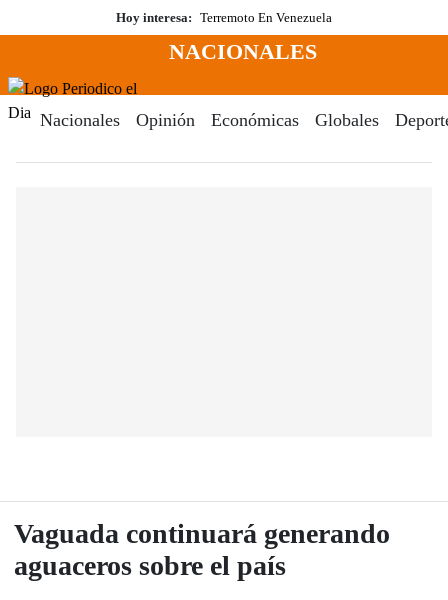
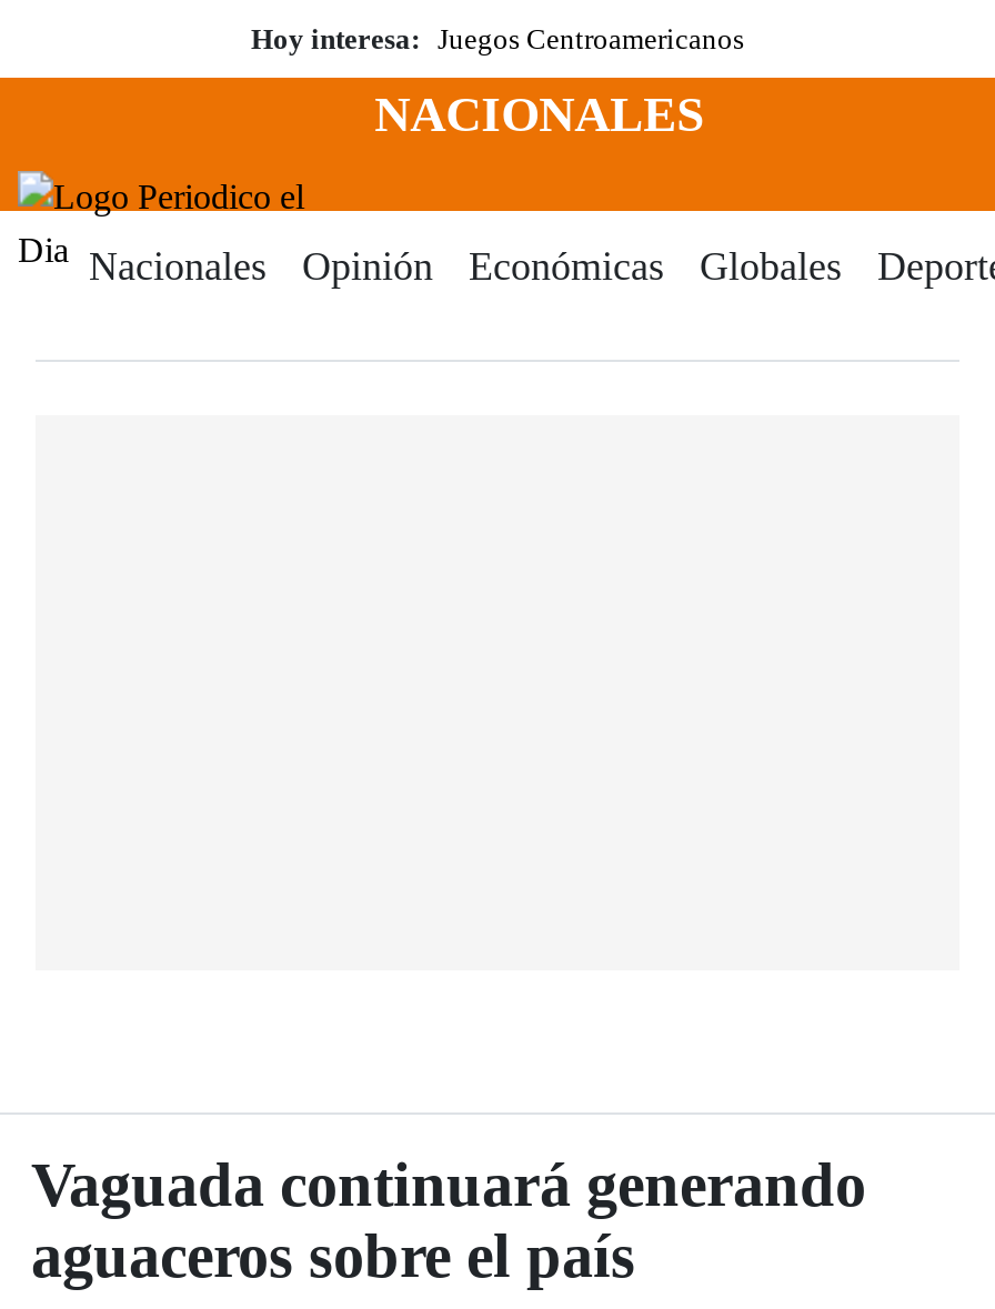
[116,10,332,25] Hoy interesa: Terremoto En Venezuela -> [251,22,744,56] Hoy interesa: Juegos Centroamericanos

